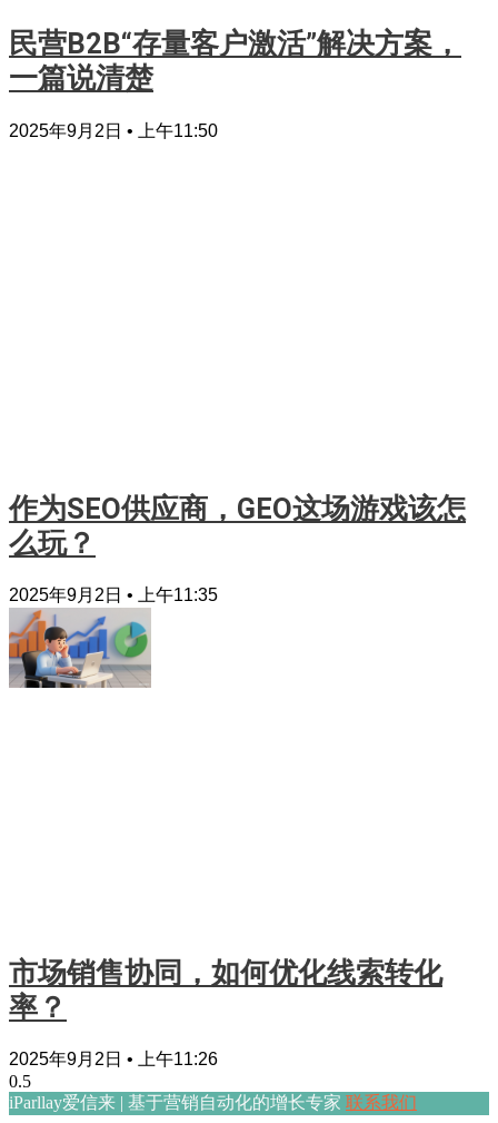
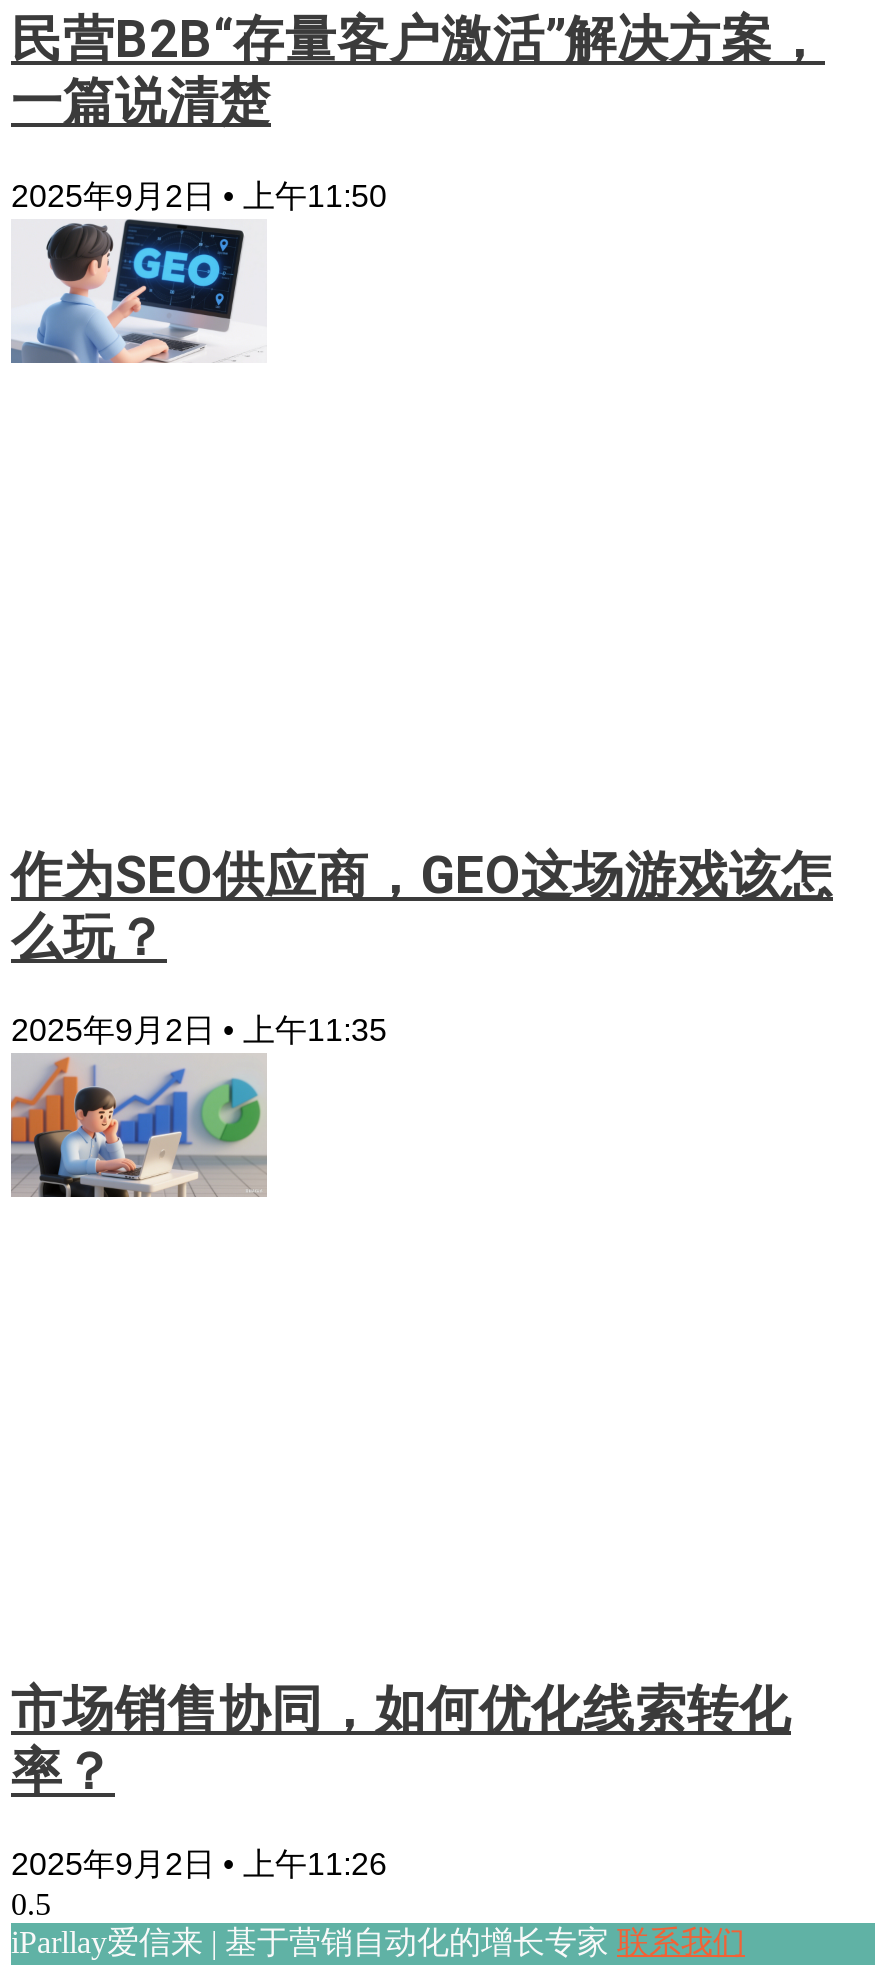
none -> [9,217,249,365] [image]

